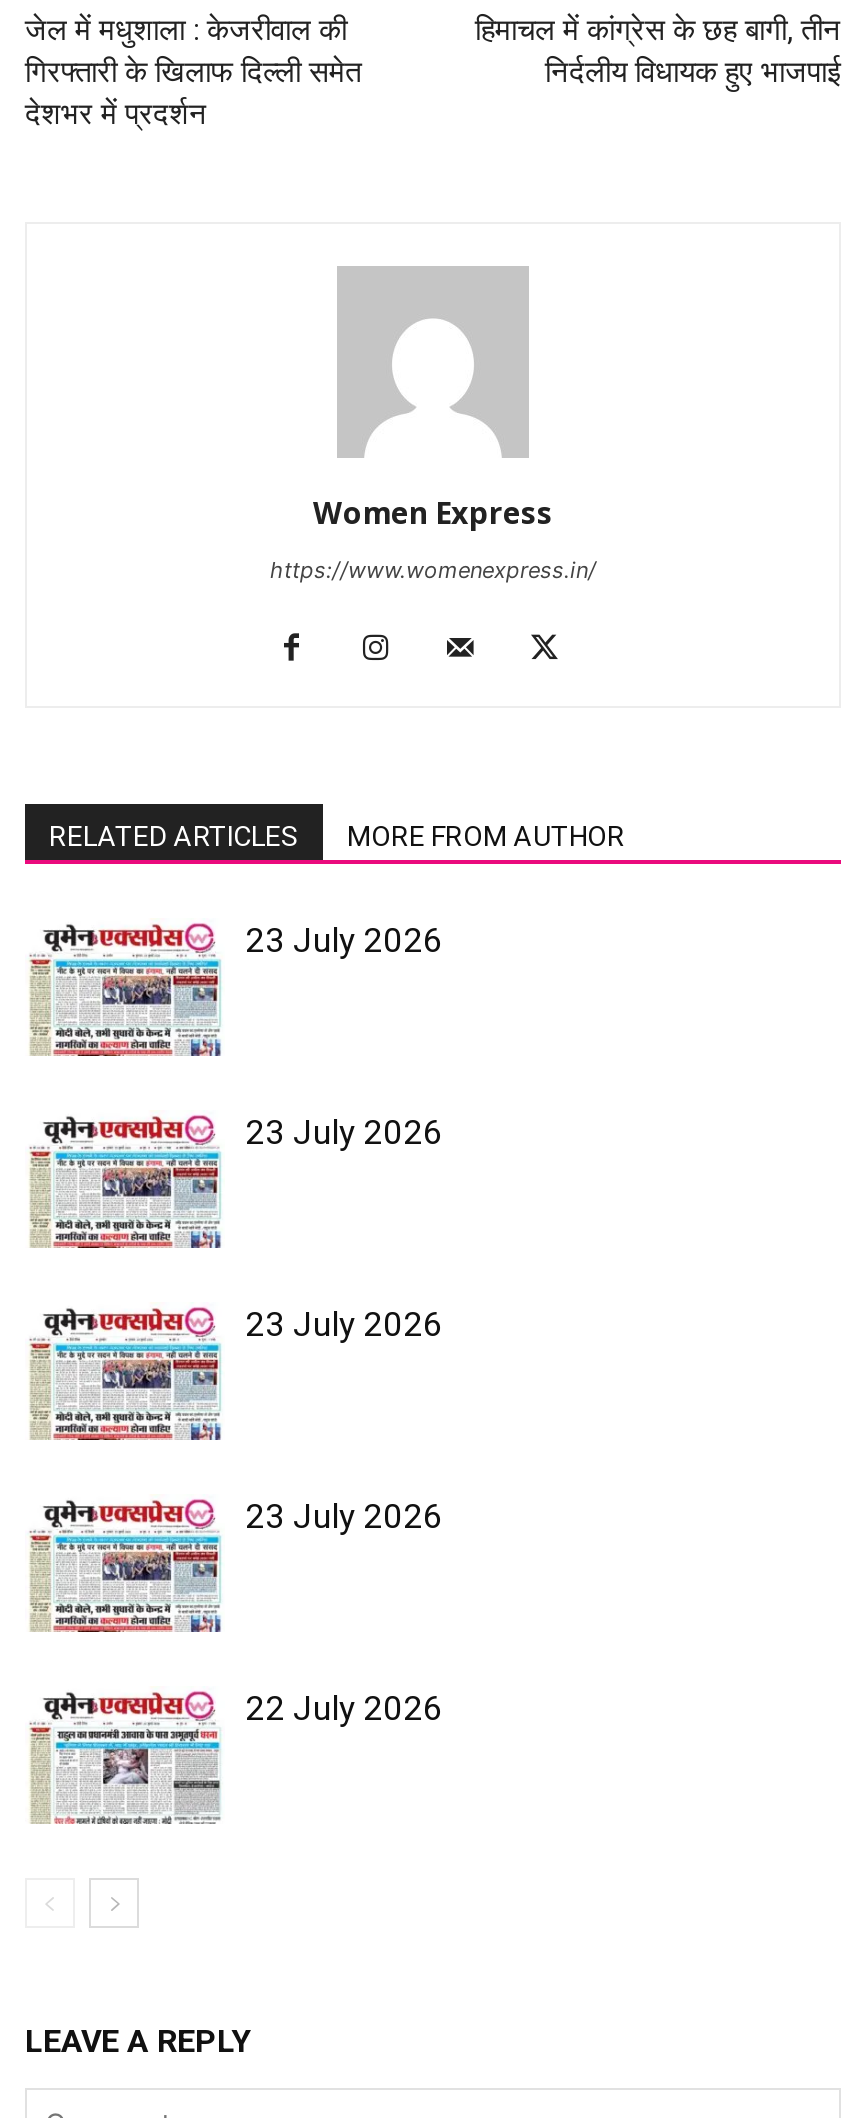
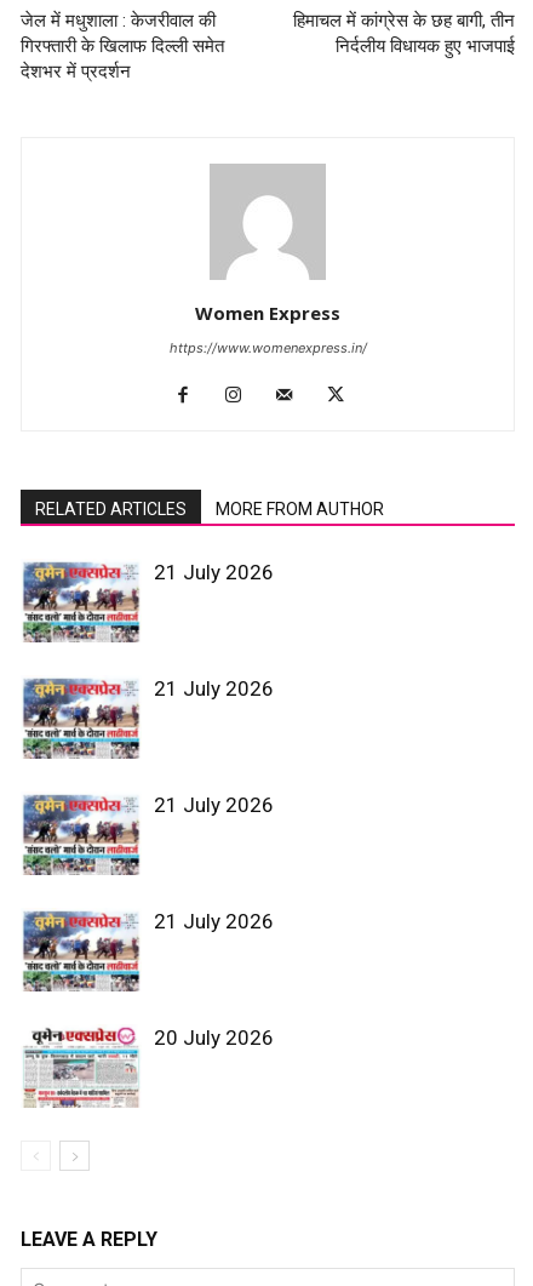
[29,920,443,1058] [image] | 23 July 2026 -> [22,560,274,644] [image] | 21 July 2026
[29,1112,443,1250] [image] | 23 July 2026 -> [22,676,274,760] [image] | 21 July 2026
[29,1304,443,1442] [image] | 23 July 2026 -> [22,793,274,876] [image] | 21 July 2026
[29,1496,443,1634] [image] | 23 July 2026 -> [22,909,274,993] [image] | 21 July 2026
[31,1688,443,1824] [image] | 22 July 2026 -> [24,1025,274,1107] [image] | 20 July 2026

